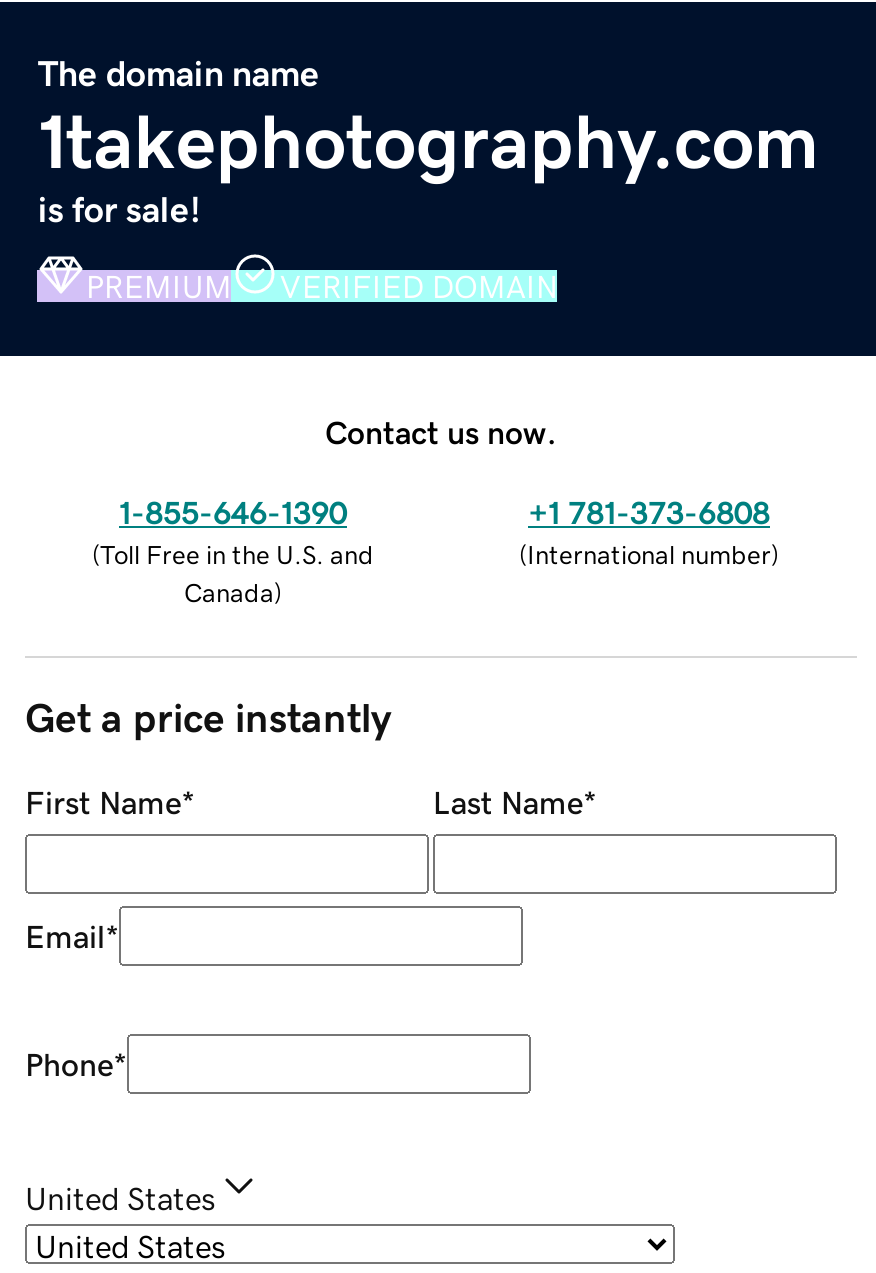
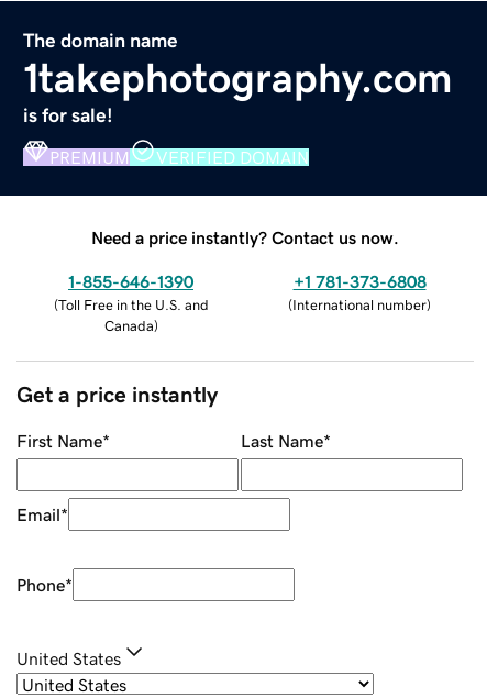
[325,415,557,447] Contact us now. -> [91,228,399,246] Need a price instantly? Contact us now.

